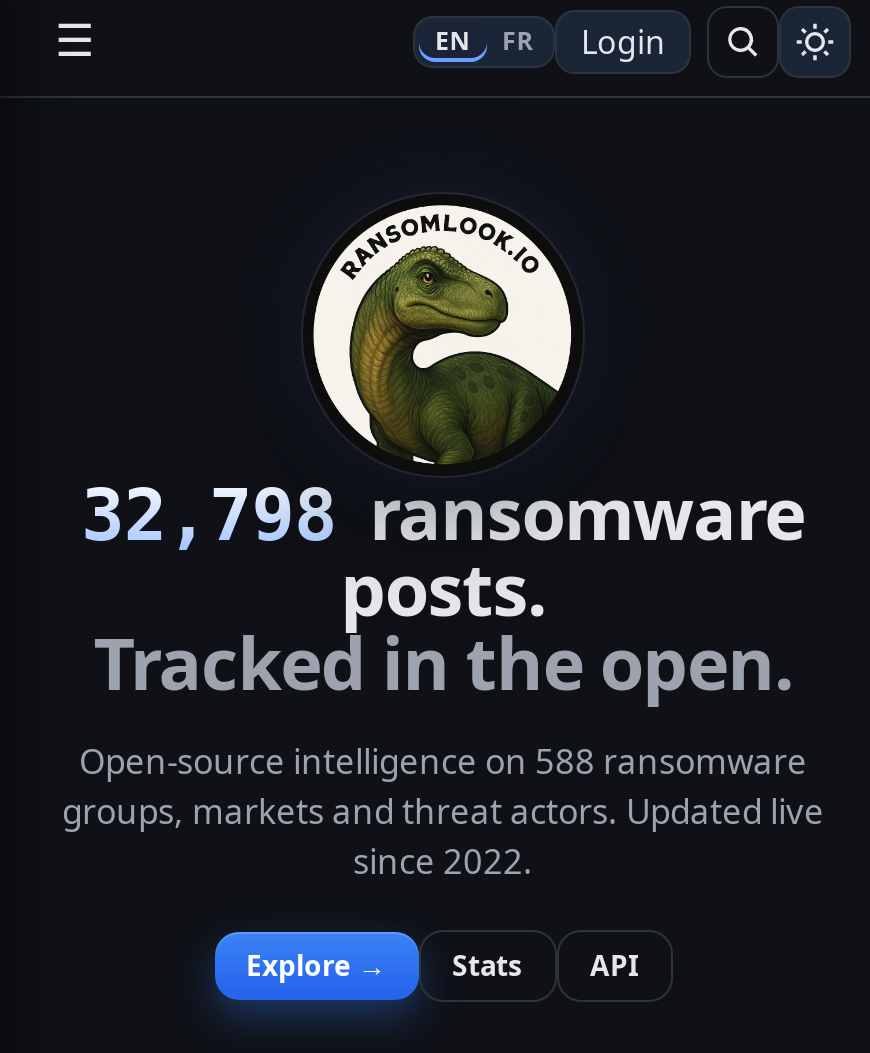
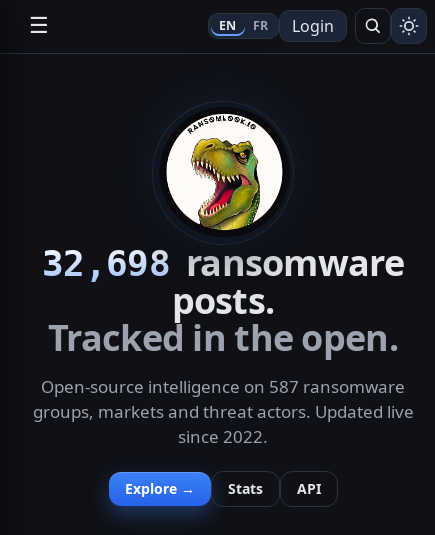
[81,202,805,563] [image] | 32,798 ransomware -> [42,108,404,287] [image] | 32,698 ransomware
[79,739,807,785] Open-source intelligence on 588 ransomware -> [41,375,405,398] Open-source intelligence on 587 ransomware

